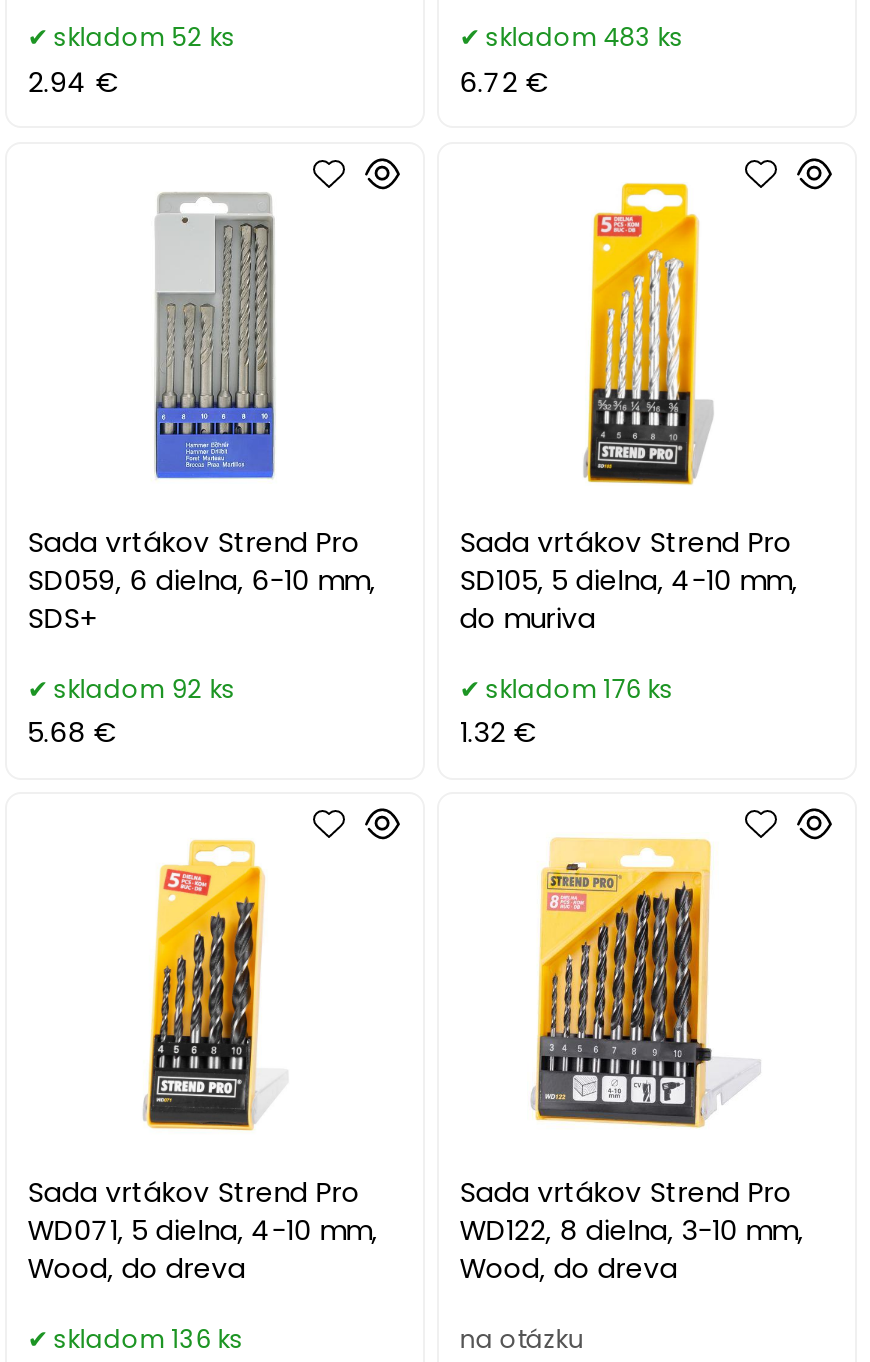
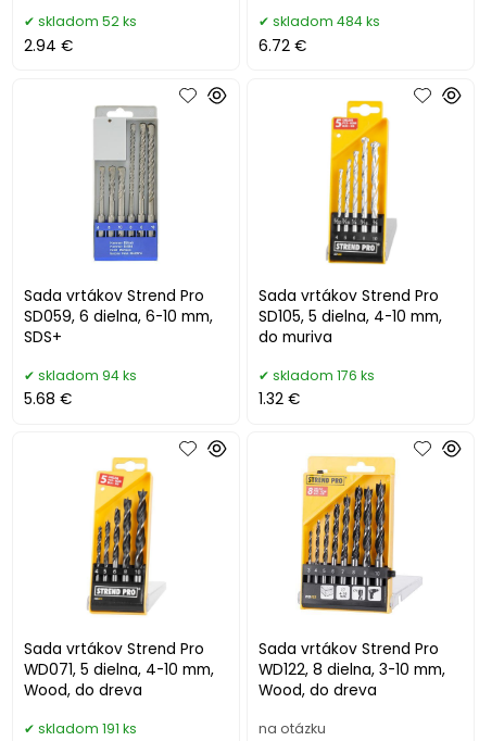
[485,20,683,54] skladom 483 ks -> [273,12,380,31] skladom 484 ks
[53,671,235,705] skladom 92 ks -> [38,366,137,384] skladom 94 ks
[53,1322,243,1356] skladom 136 ks -> [38,719,137,738] skladom 191 ks

